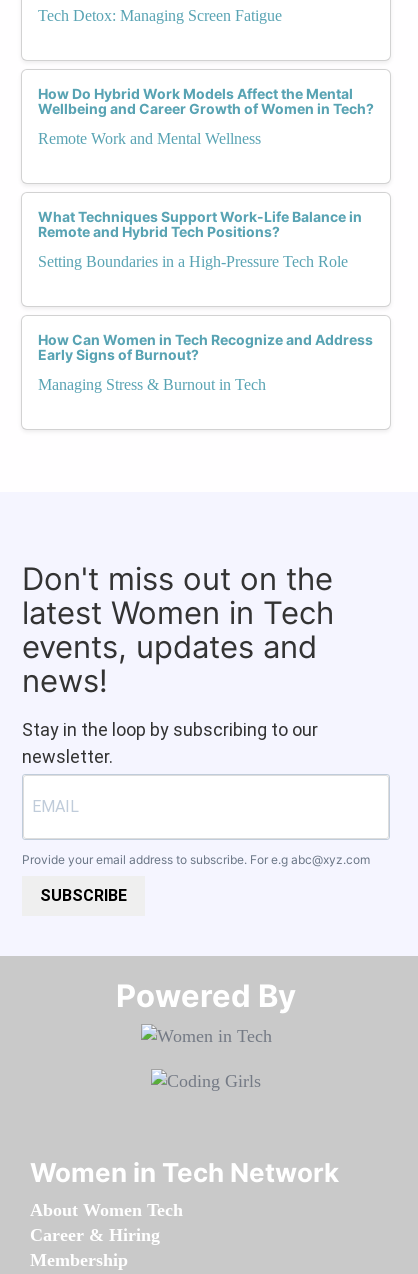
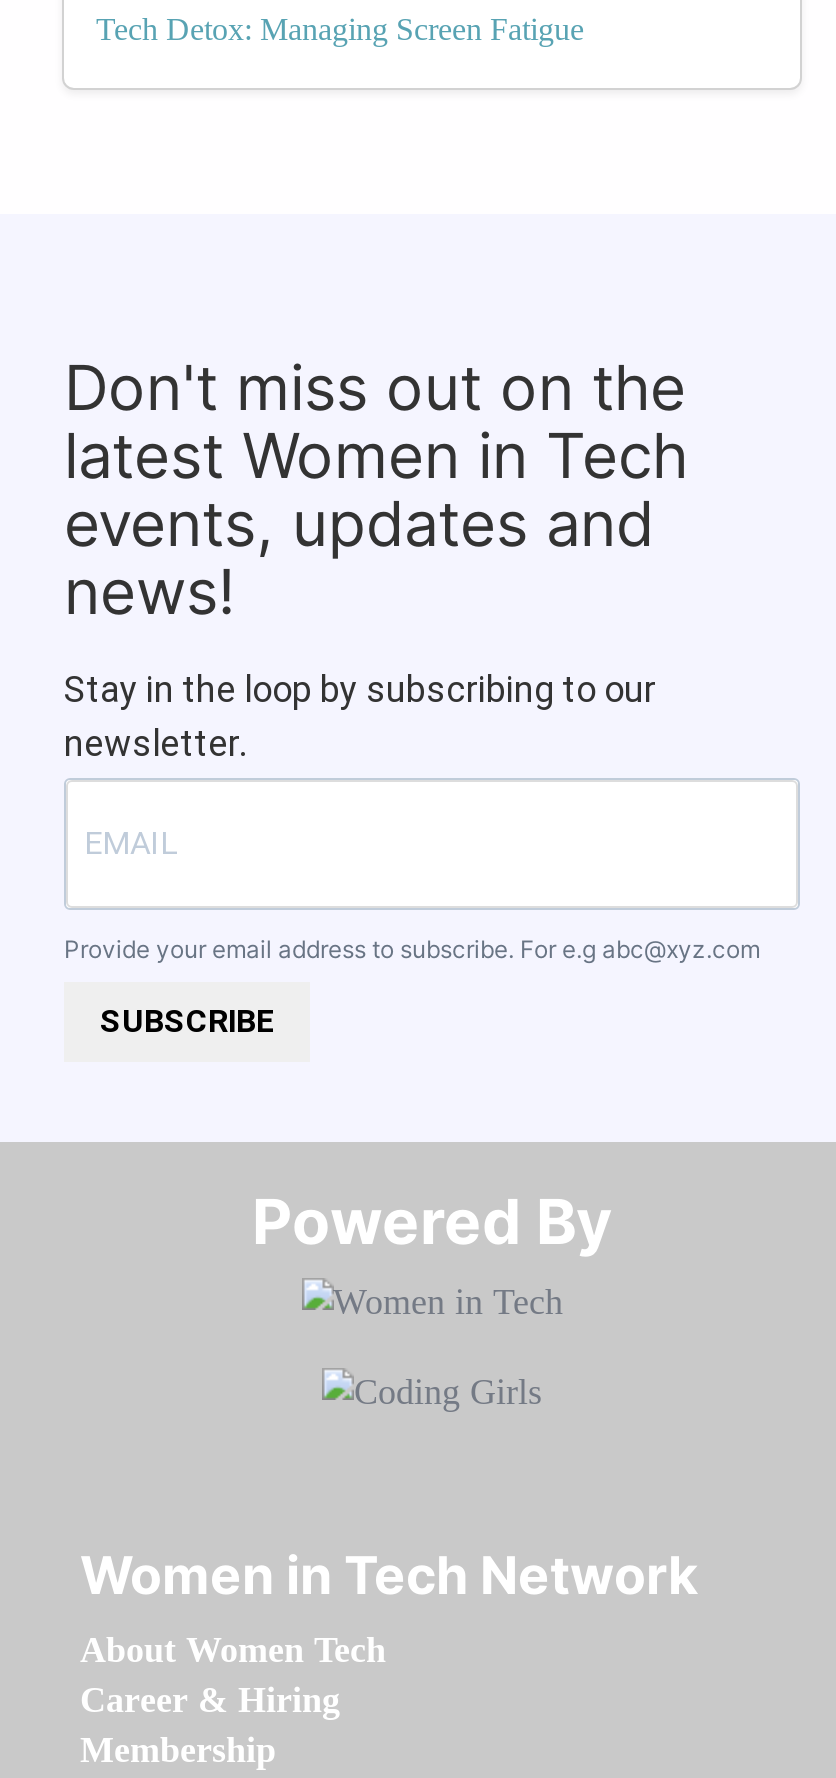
[38,85,374,147] How Do Hybrid Work Models Affect the Mental | Wellbeing and Career Growth of Women in Tech? | Remote Work and Mental Wellness -> none
[38,208,362,270] What Techniques Support Work-Life Balance in | Remote and Hybrid Tech Positions? | Setting Boundaries in a High-Pressure Tech Role -> none
[38,331,373,393] How Can Women in Tech Recognize and Address | Early Signs of Burnout? | Managing Stress & Burnout in Tech -> none

